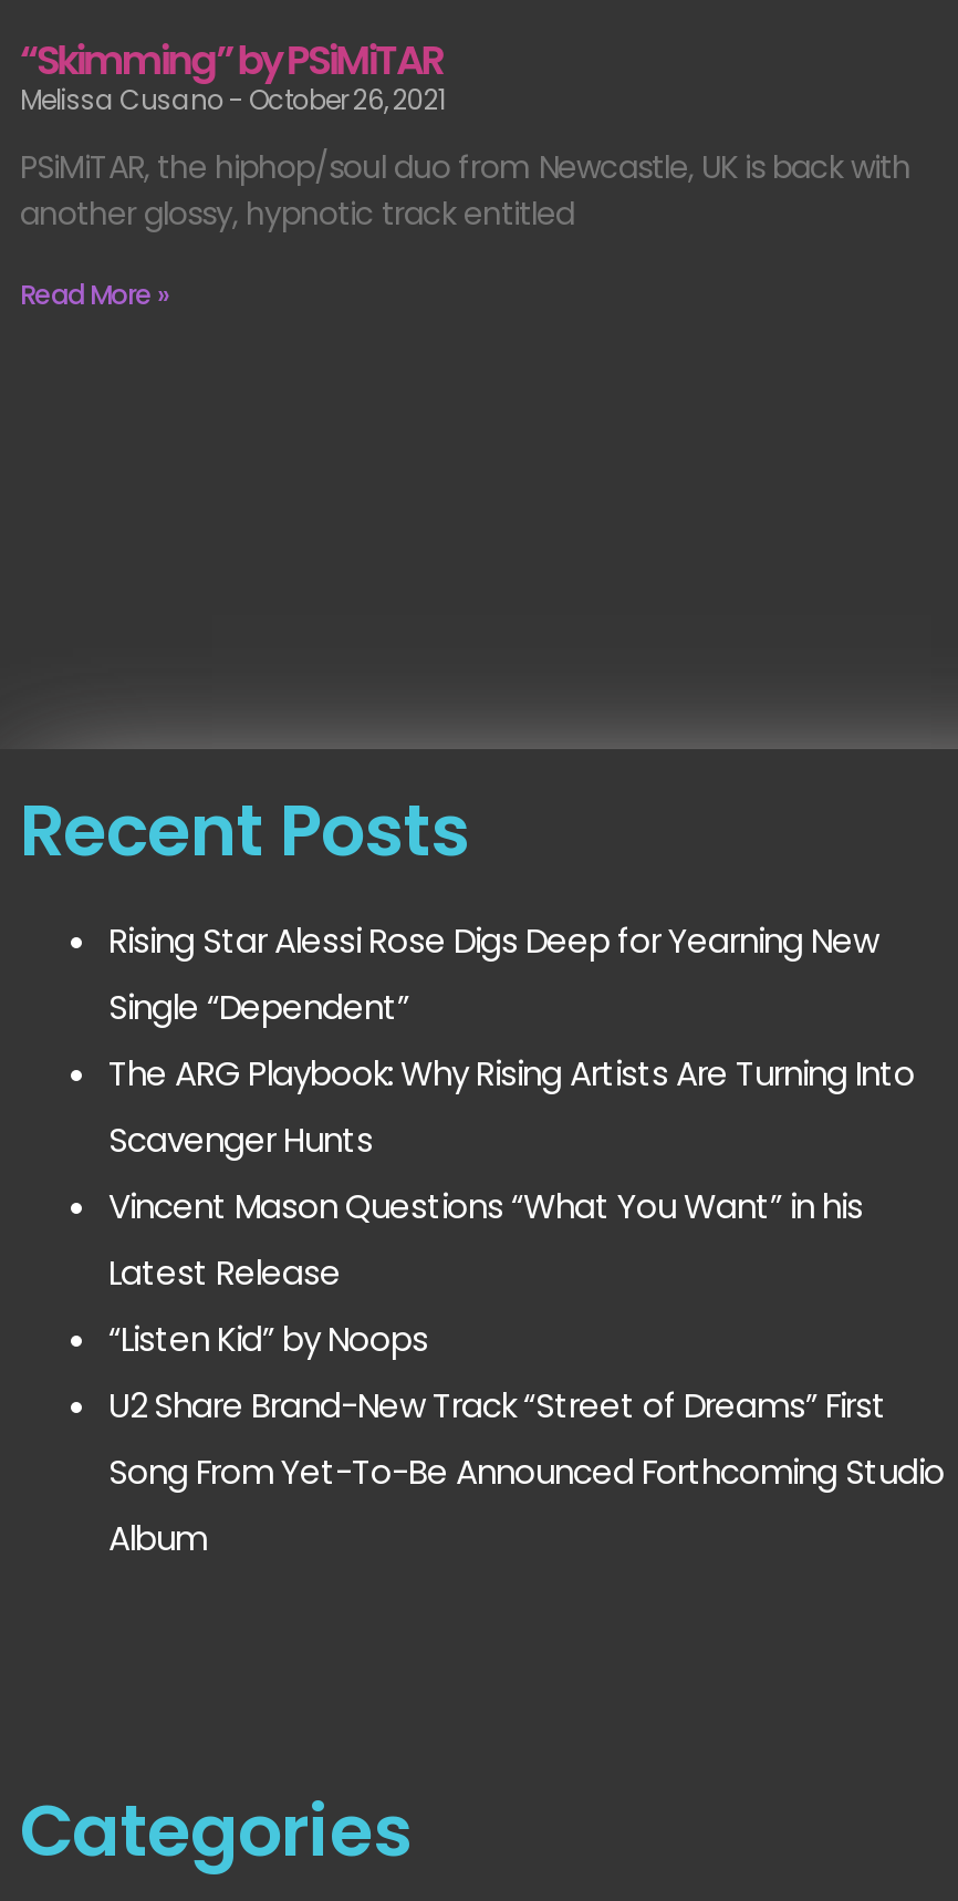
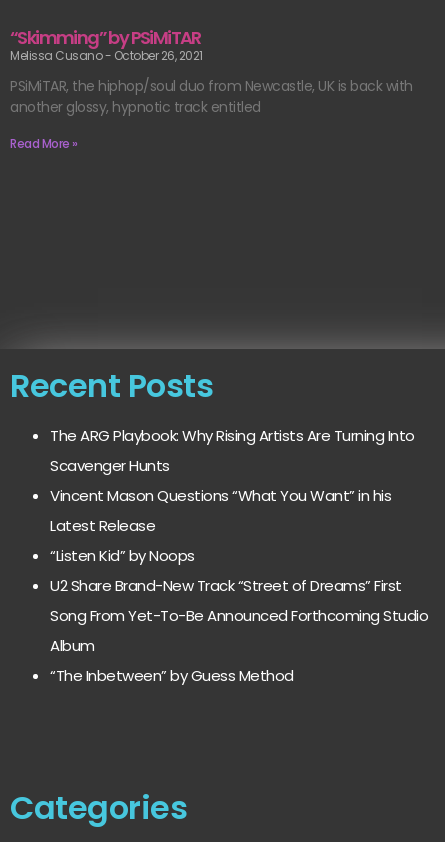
[108,917,878,1030] Rising Star Alessi Rose Digs Deep for Yearning New | Single “Dependent” -> none
moved [108,1050,945,1561] -> [50,425,428,656]: The ARG Playbook: Why Rising Artists Are Turning Into | Scavenger Hunts | Vincent Mason Questions “What You Want” in his | Latest Release | “Listen Kid” by Noops | U2 Share Brand-New Track “Street of Dreams” First | Song From Yet-To-Be Announced Forthcoming Studio | Album
none -> [50,665,293,686] “The Inbetween” by Guess Method

